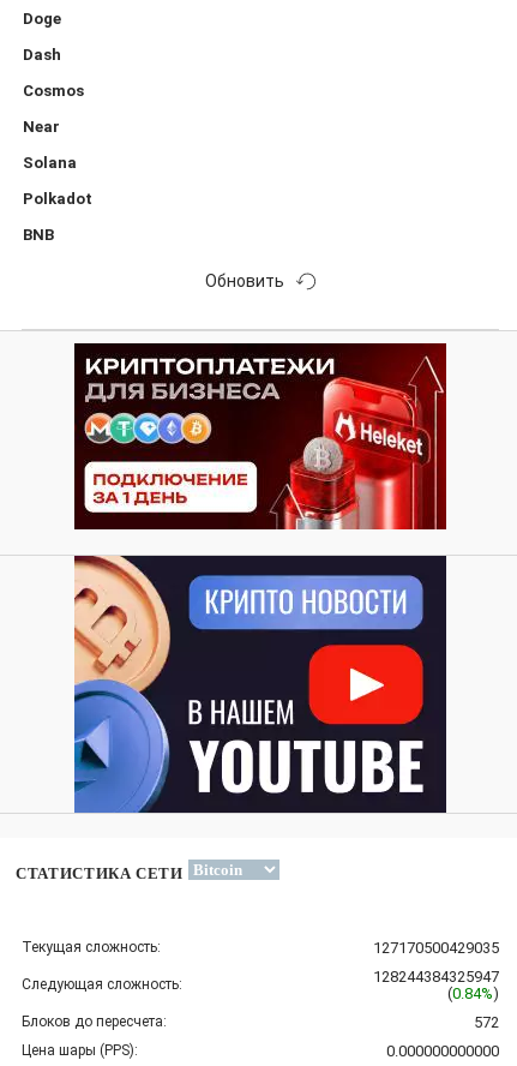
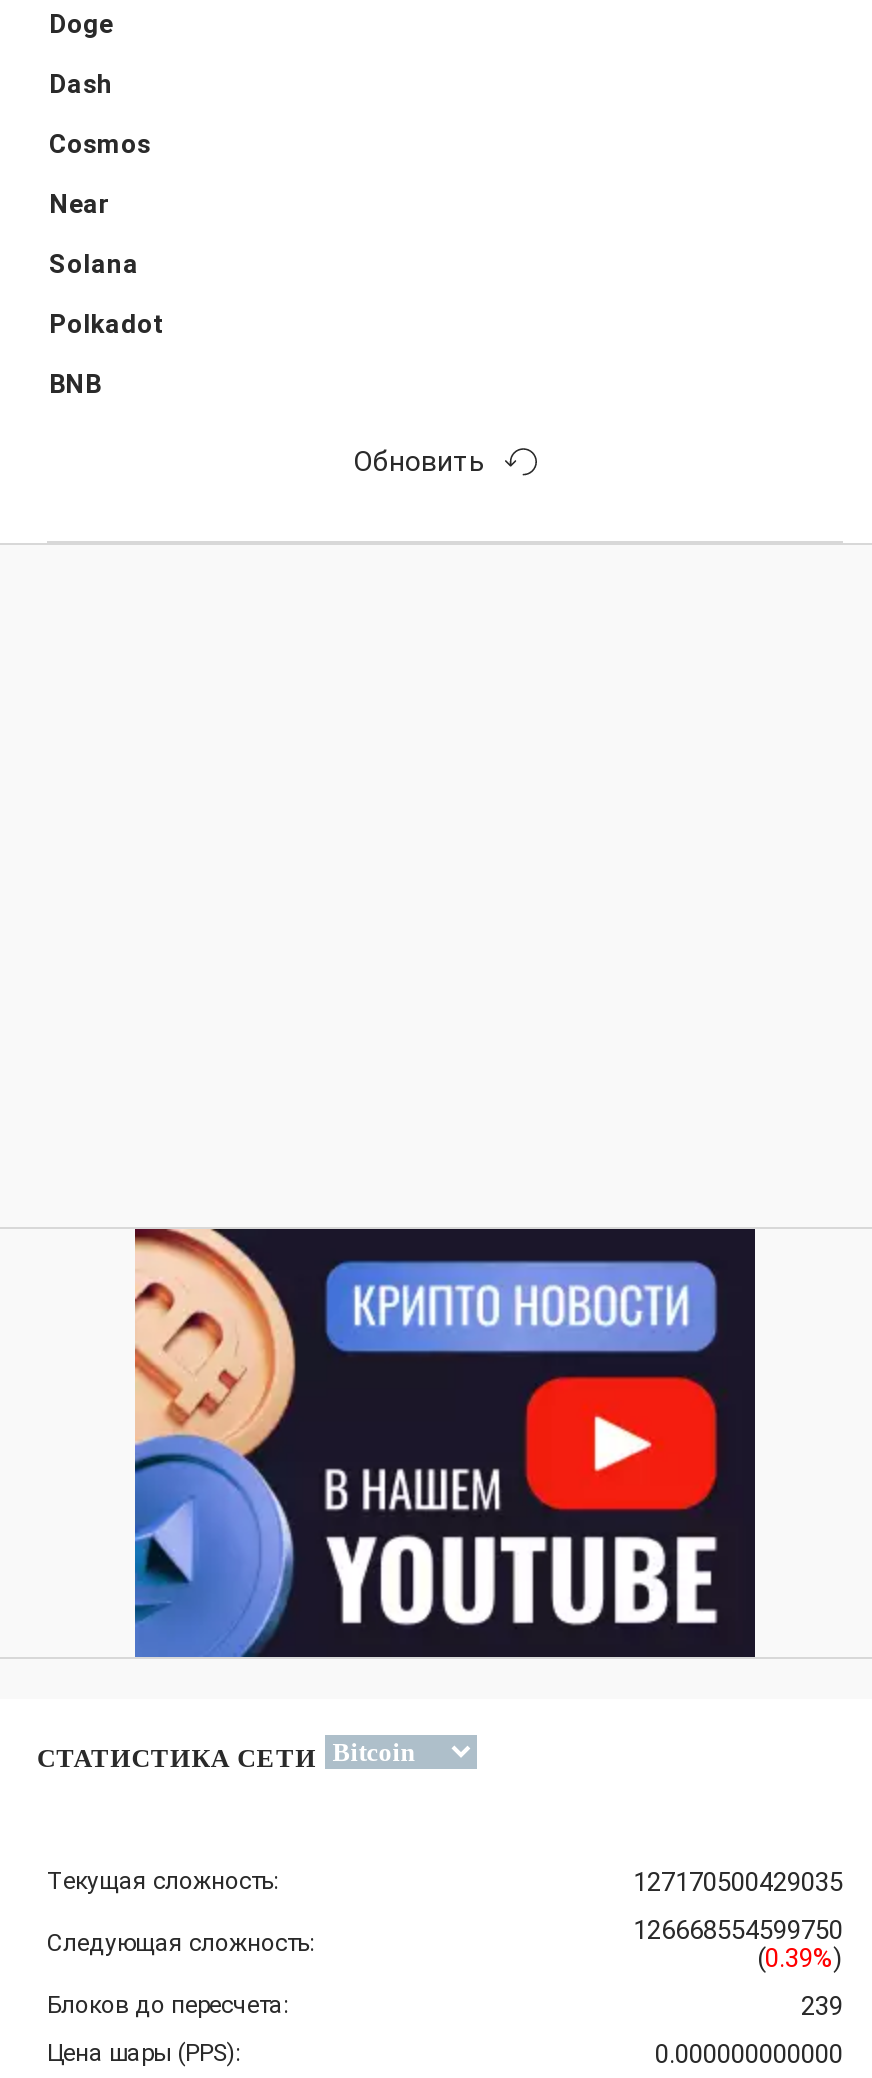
[73,342,447,531] [image] -> none
[373,967,499,985] 128244384325947 -> [633,1915,843,1945] 126668554599750
[447,984,499,1002] (0.84%) -> [757,1943,843,1973] (0.39%)
[474,1013,499,1031] 572 -> [801,1991,843,2021] 239

